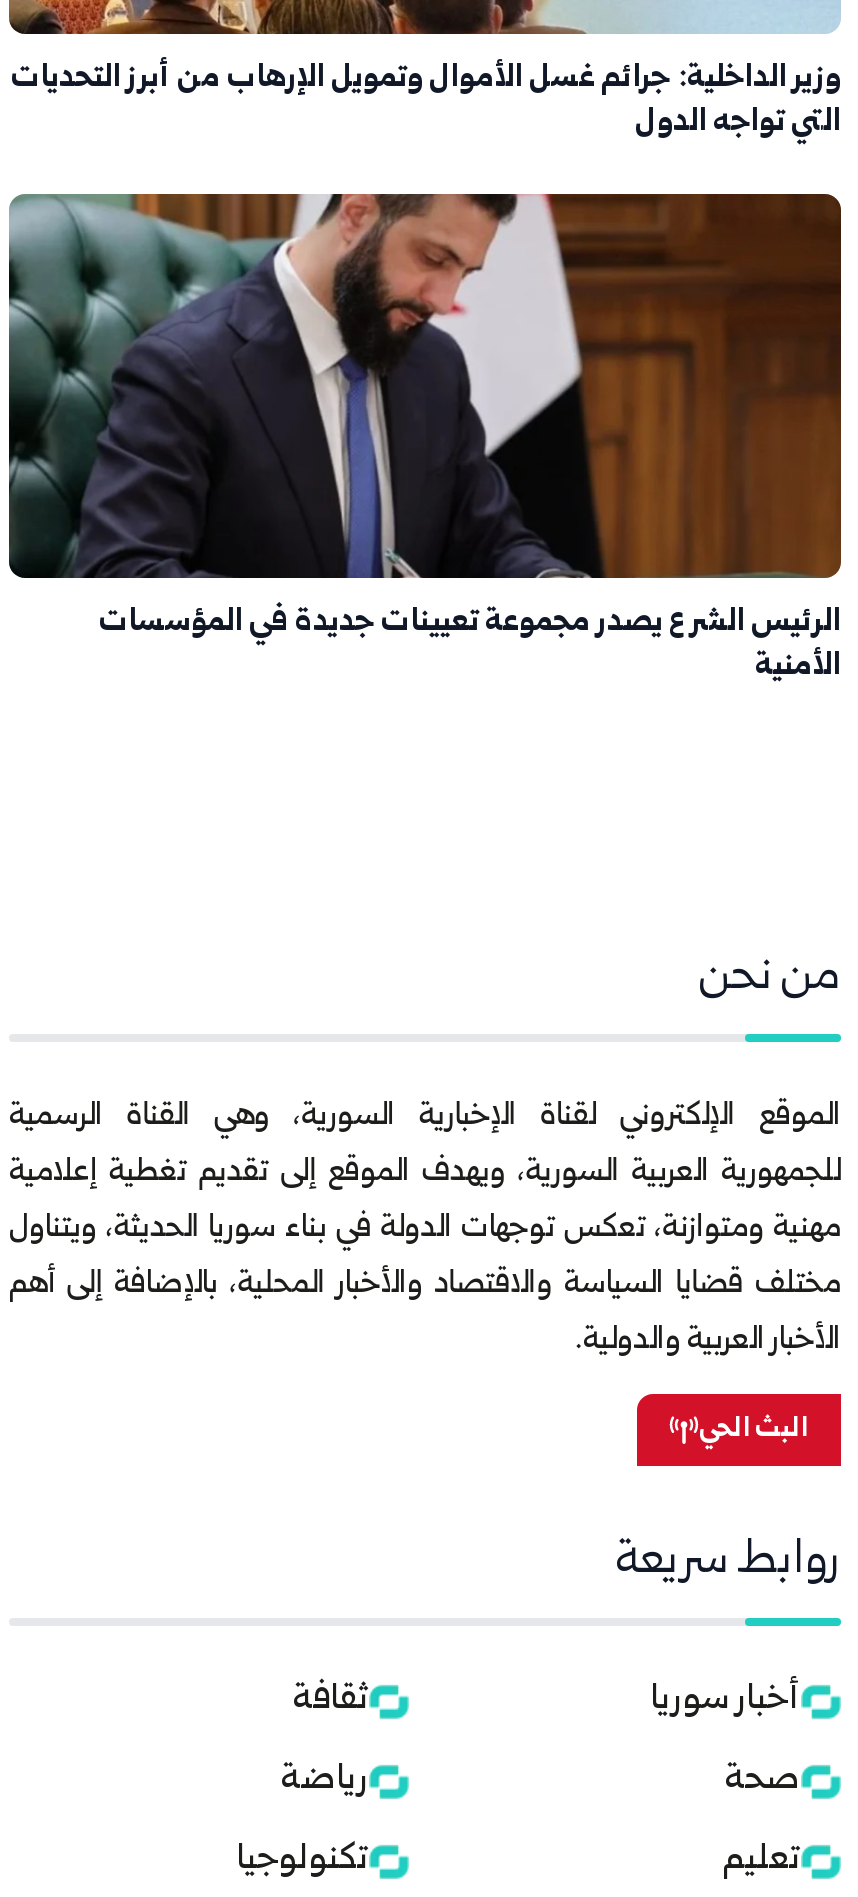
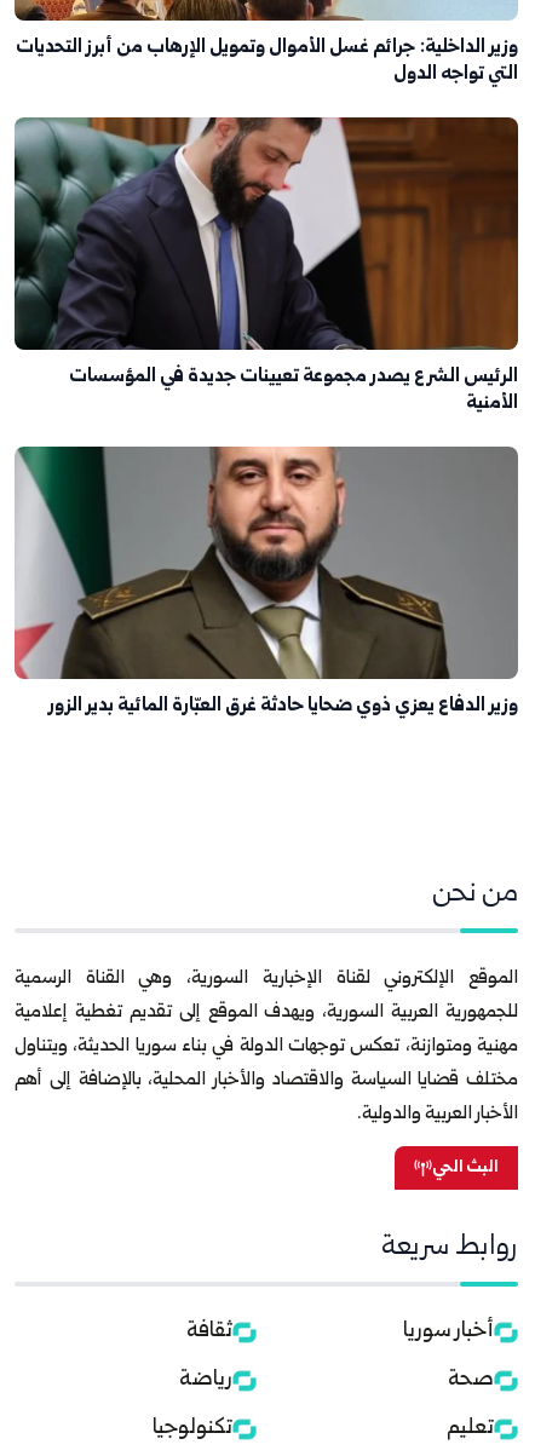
none -> [13,445,519,720] [image] | وزير الدفاع يعزي ذوي ضحايا حادثة غرق العبّارة المائية بدير الزور

